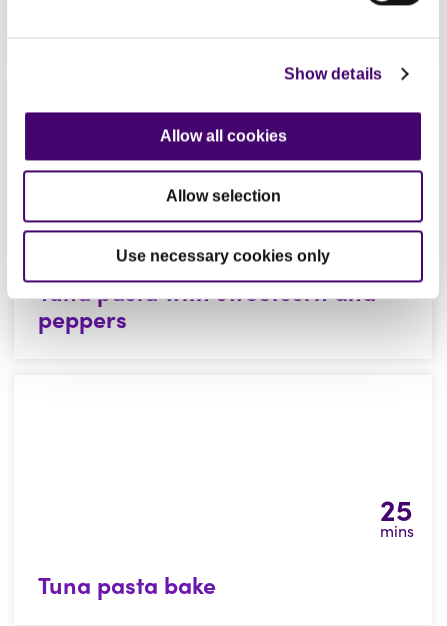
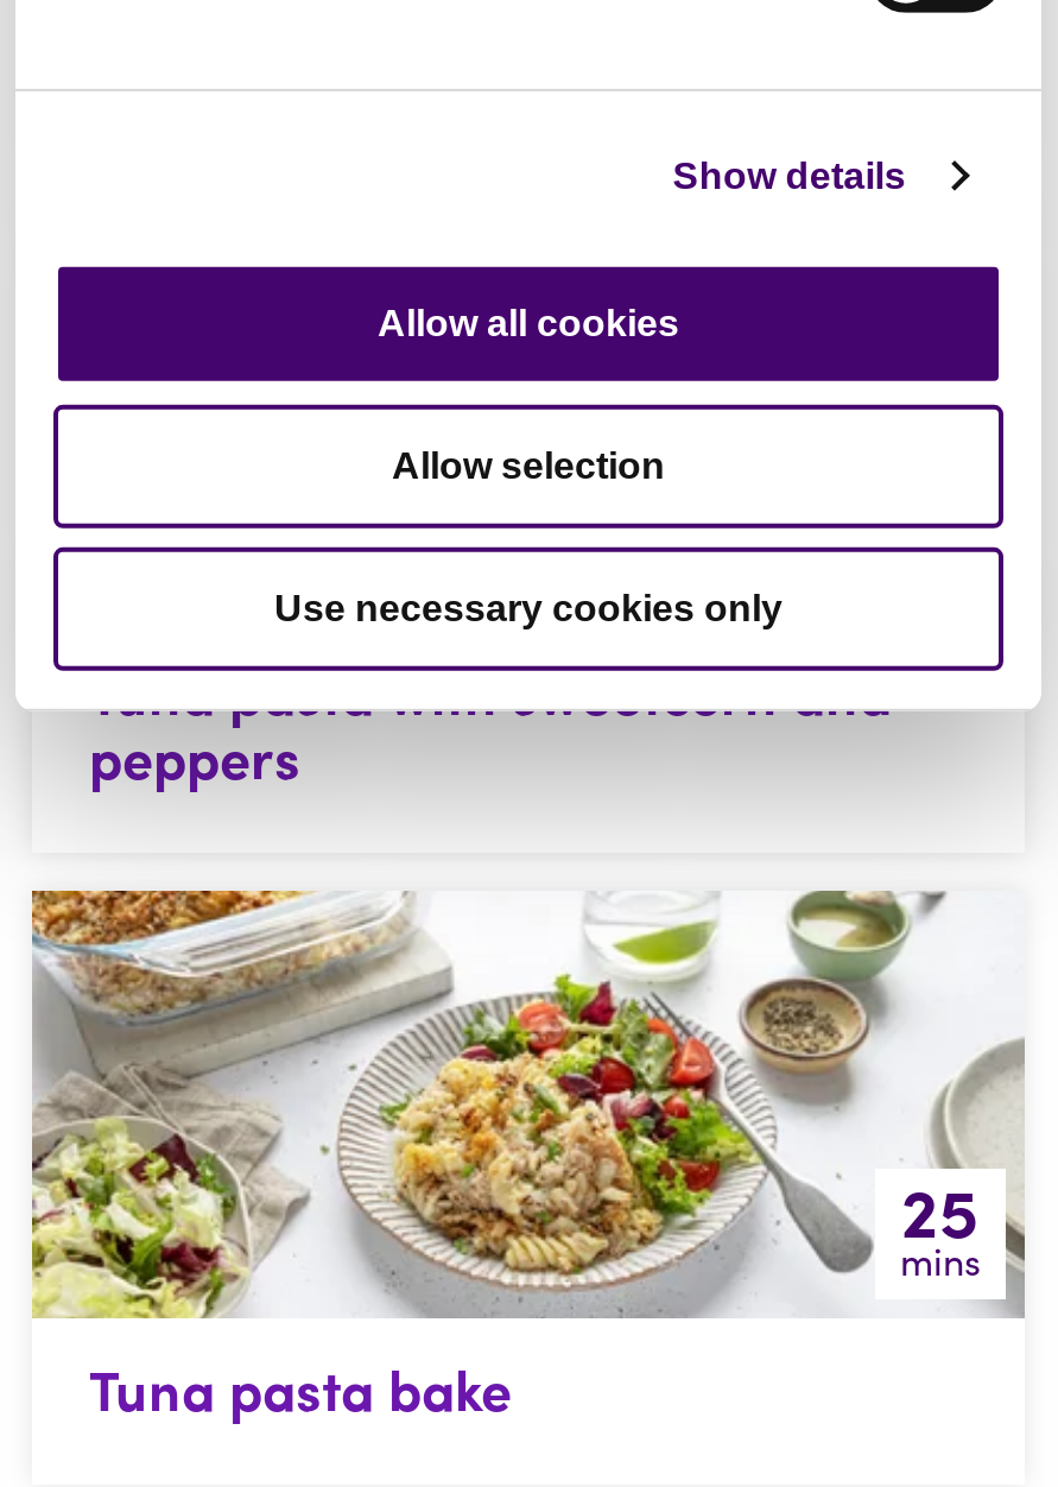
none -> [30,888,1027,1321] [image]

